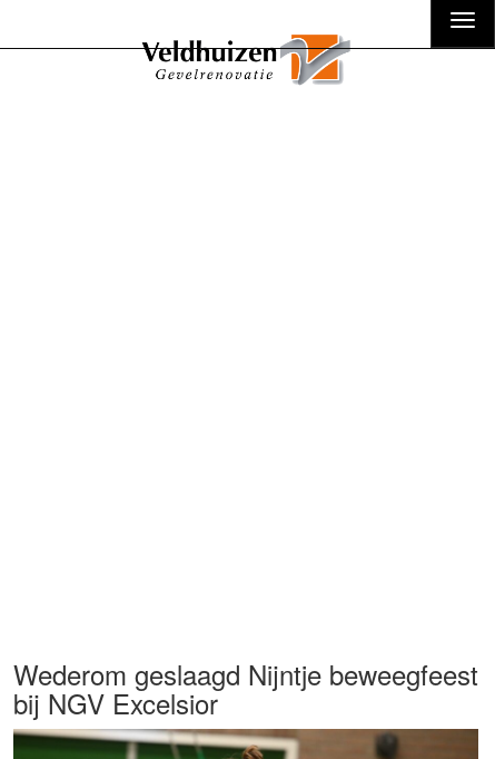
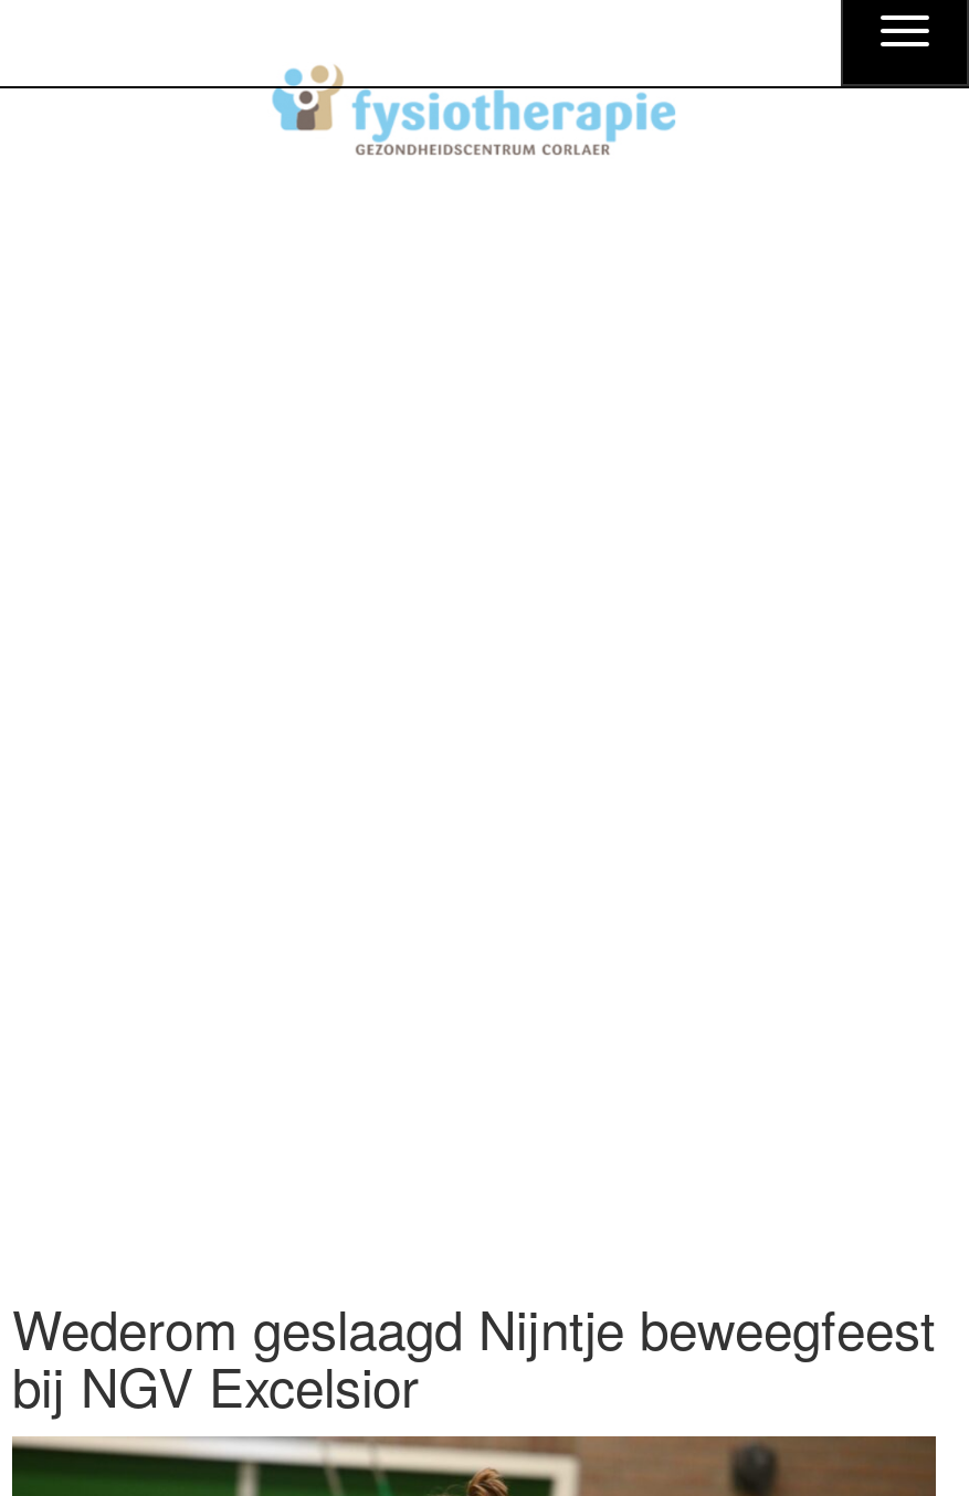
[141,33,350,85] [image] -> [268,60,680,157] [image]

